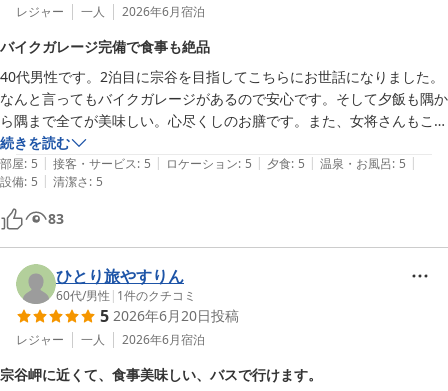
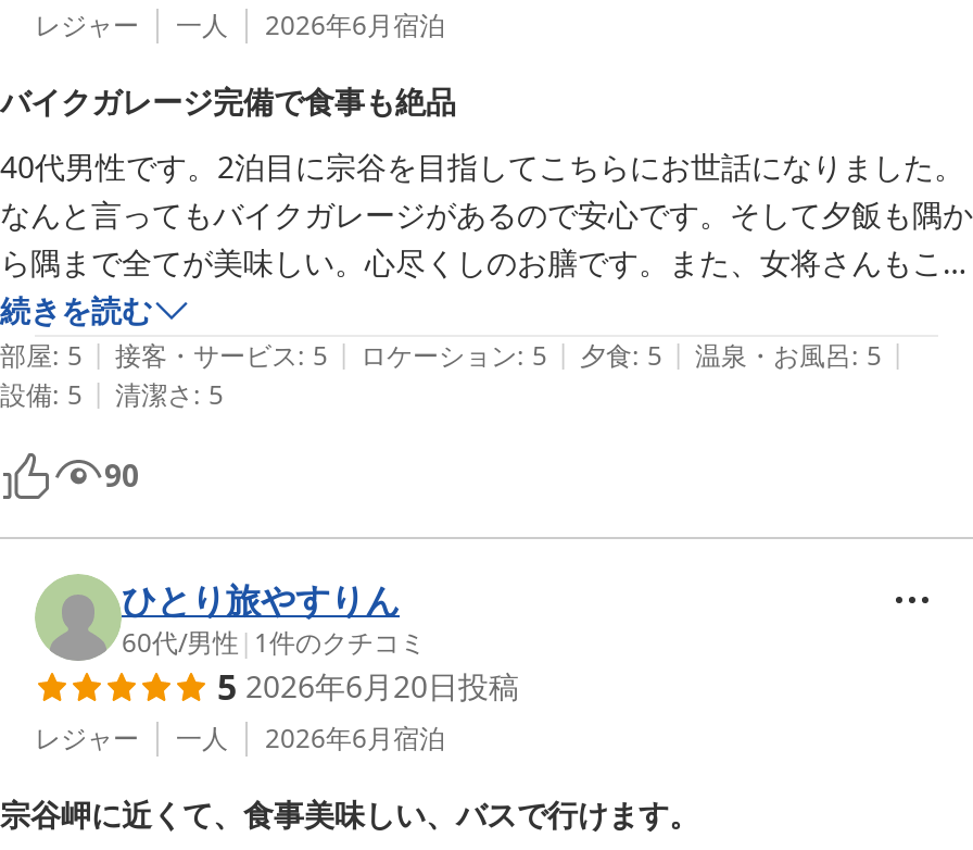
[48,209,64,228] 83 -> [104,454,139,496] 90

